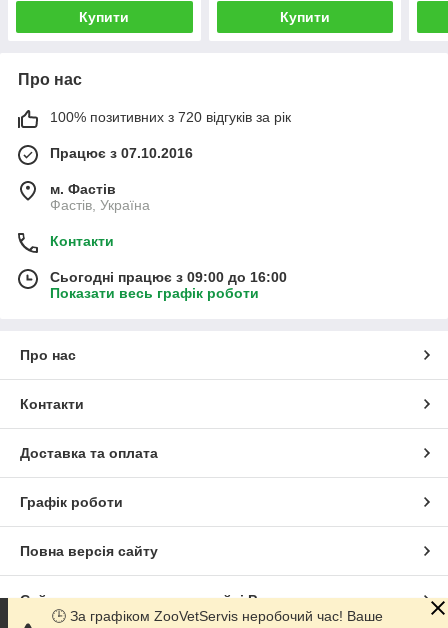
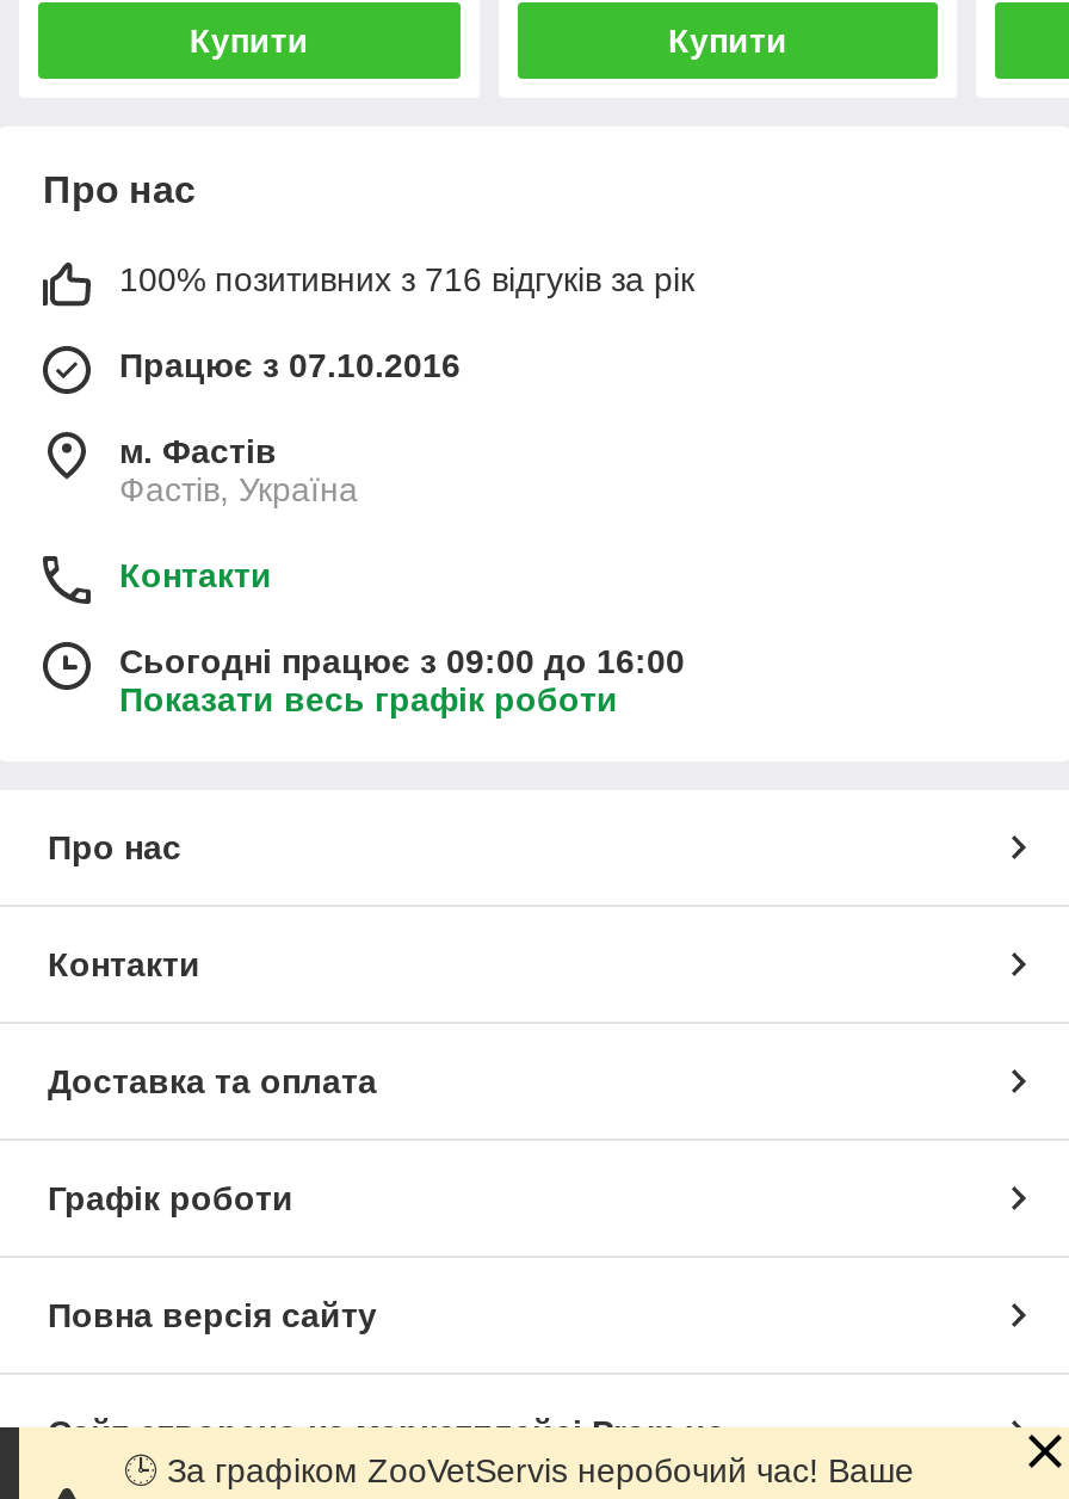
[50,109,291,125] 100% позитивних з 720 відгуків за рік -> [119,261,694,300] 100% позитивних з 716 відгуків за рік

